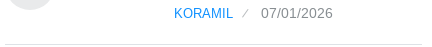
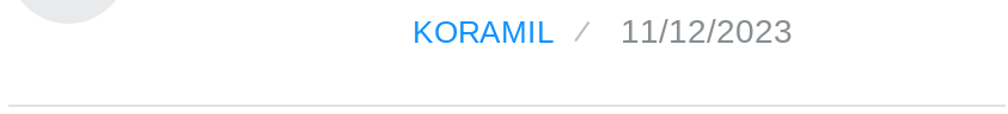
[174,5,333,21] KORAMIL 07/01/2026 -> [413,12,793,50] KORAMIL 11/12/2023

